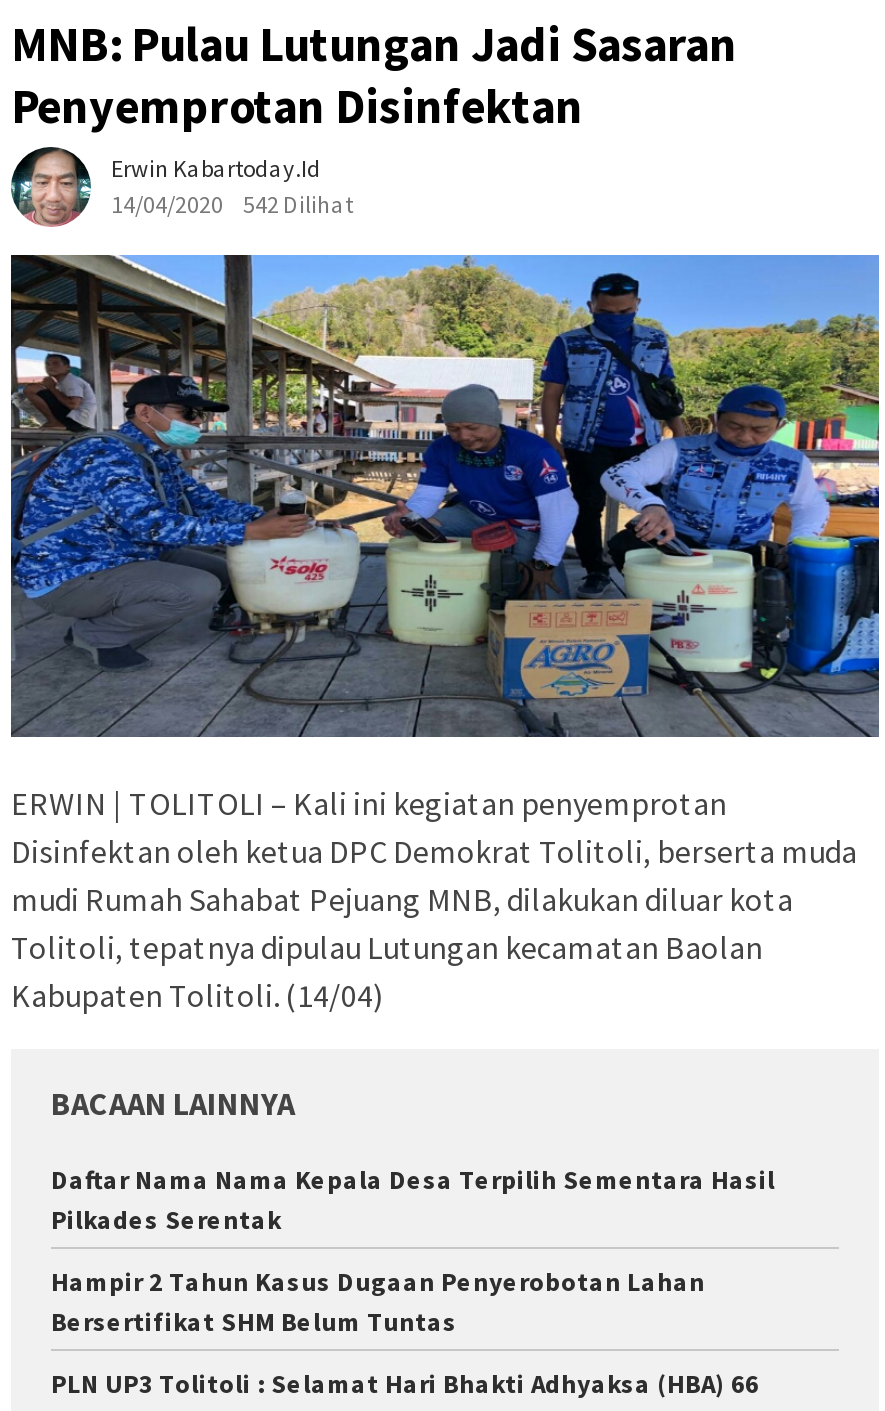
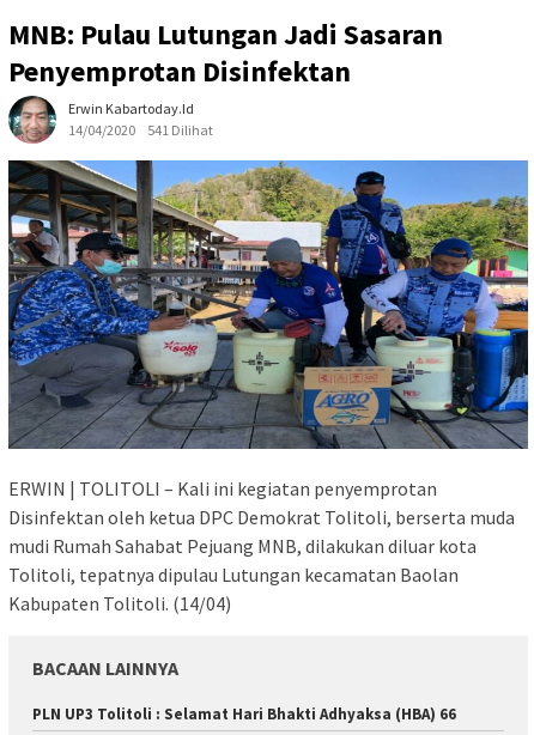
[111,189,353,219] 14/04/2020 542 Dilihat -> [68,121,213,139] 14/04/2020 541 Dilihat
[51,1164,775,1340] Daftar Nama Nama Kepala Desa Terpilih Sementara Hasil | Pilkades Serentak | Hampir 2 Tahun Kasus Dugaan Penyerobotan Lahan | Bersertifikat SHM Belum Tuntas -> none

